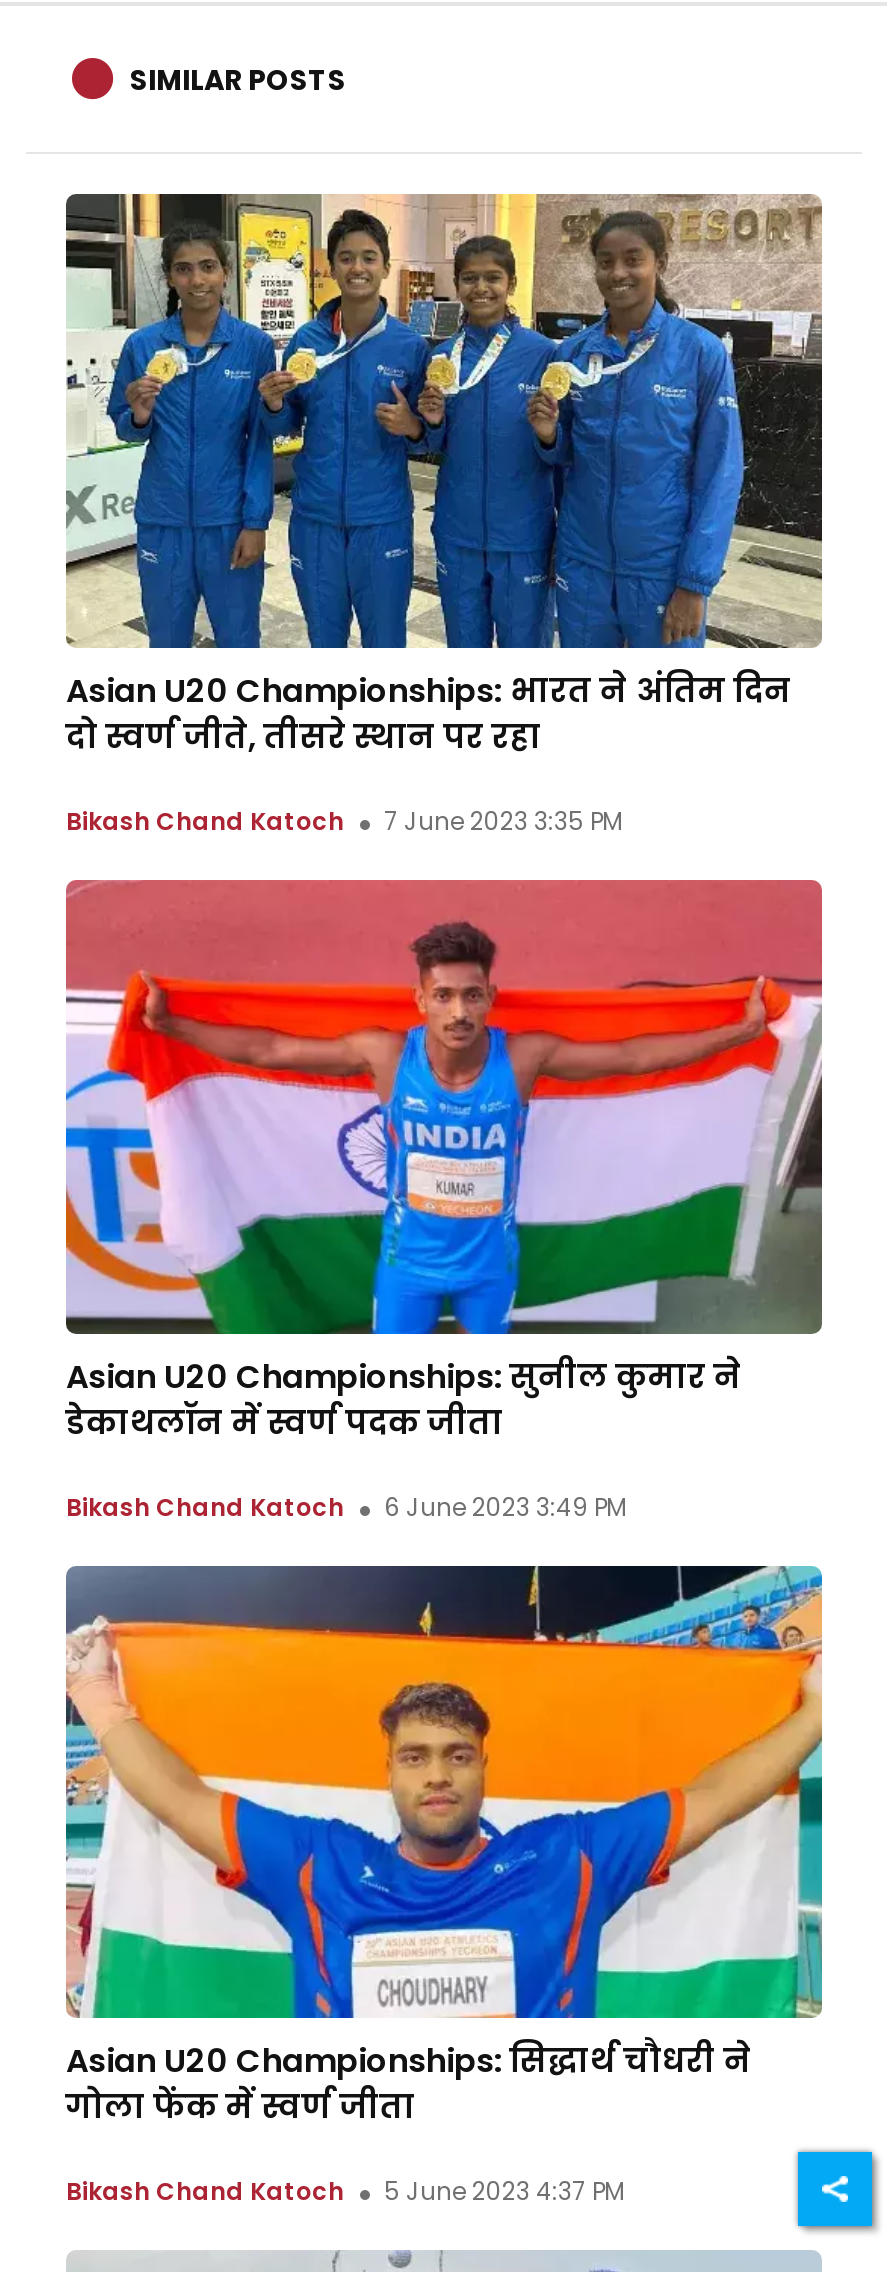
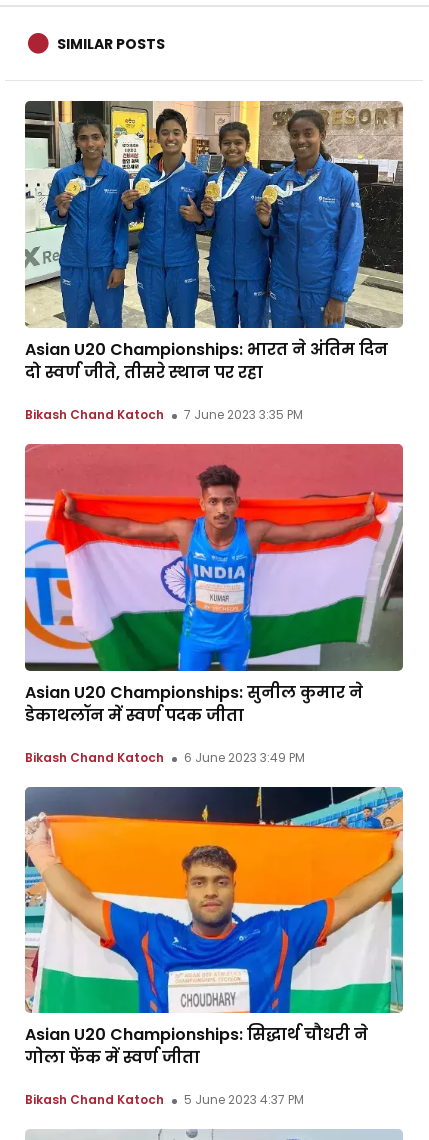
[794,2148,878,2232] [image] -> none

